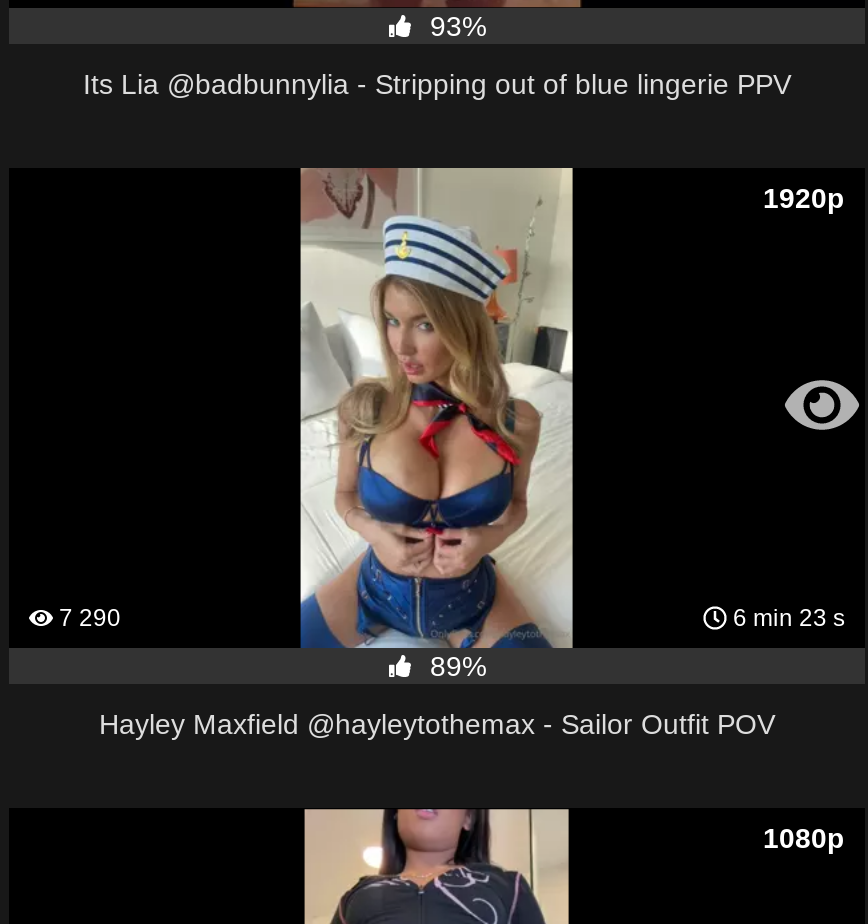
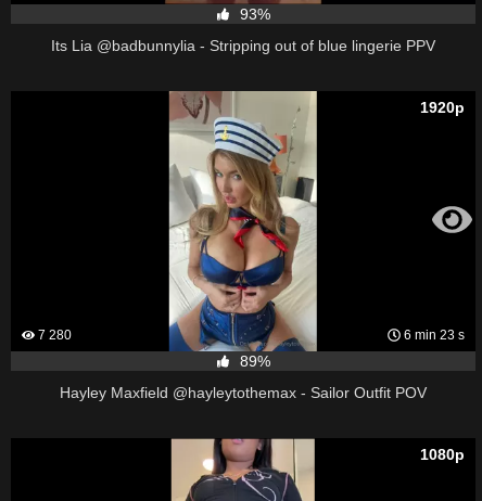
[53,605,121,633] 7 290 -> [35,328,72,343] 7 280

